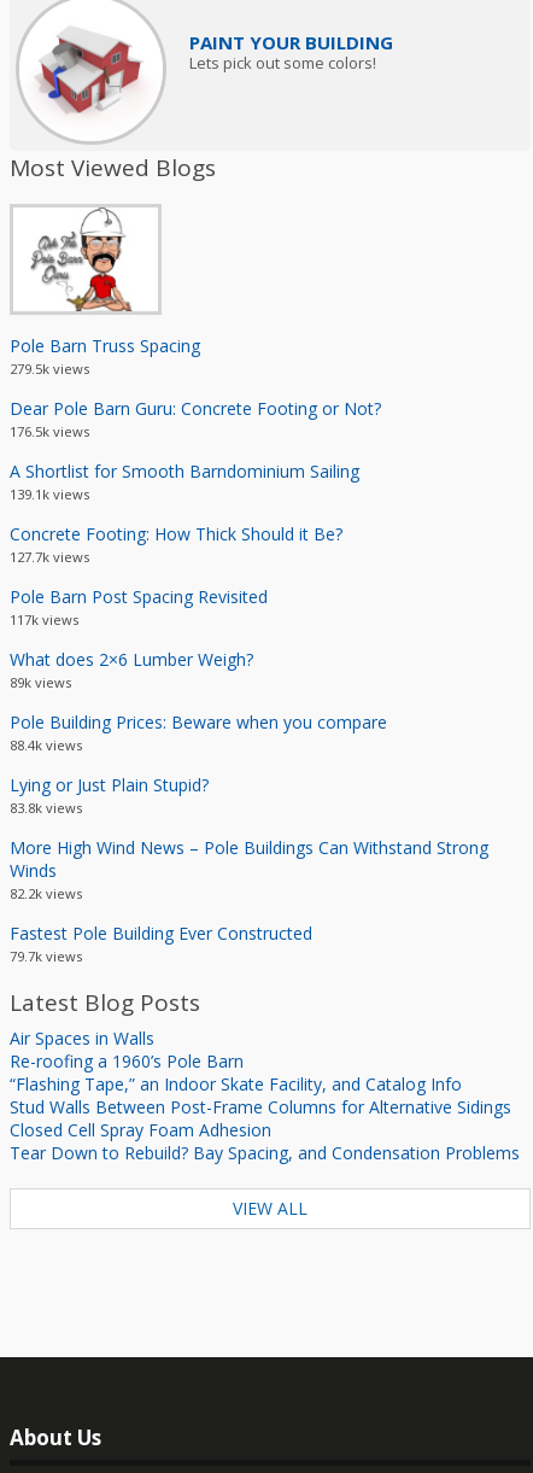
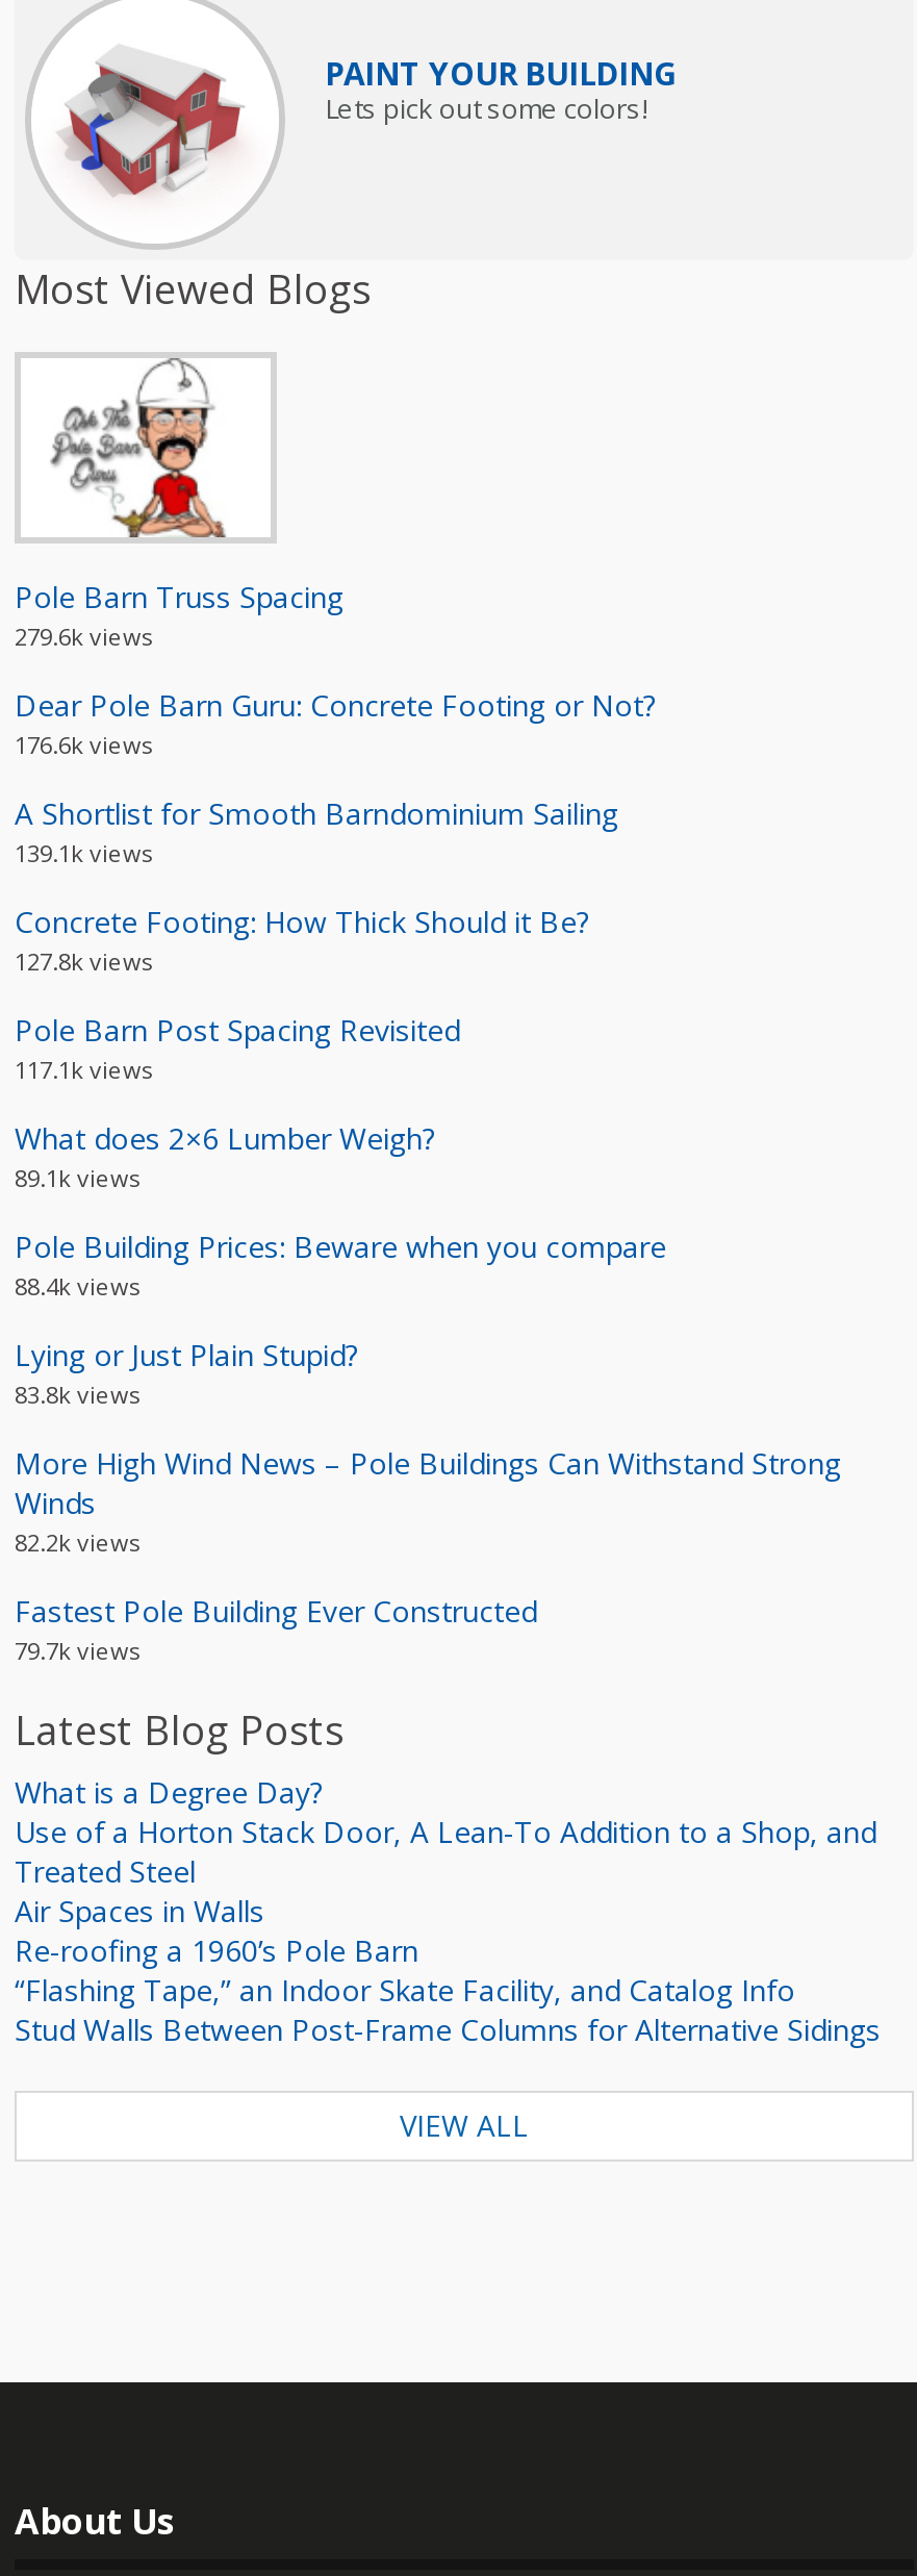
[10,359,89,377] 279.5k views -> [15,620,152,651] 279.6k views
[10,422,89,440] 176.5k views -> [15,728,152,759] 176.6k views
[10,547,89,565] 127.7k views -> [15,945,152,976] 127.8k views
[10,610,78,628] 117k views -> [15,1053,152,1084] 117.1k views
[10,673,71,691] 89k views -> [15,1161,139,1193] 89.1k views
none -> [15,1772,876,1890] What is a Degree Day? | Use of a Horton Stack Door, A Lean-To Addition to a Shop, and | Treated Steel
moved [10,1026,511,1118] -> [15,1890,881,2049]: Air Spaces in Walls | Re-roofing a 1960’s Pole Barn | “Flashing Tape,” an Indoor Skate Facility, and Catalog Info | Stud Walls Between Post-Frame Columns for Alternative Sidings
[10,1118,520,1164] Closed Cell Spray Foam Adhesion | Tear Down to Rebuild? Bay Spacing, and Condensation Problems -> none

